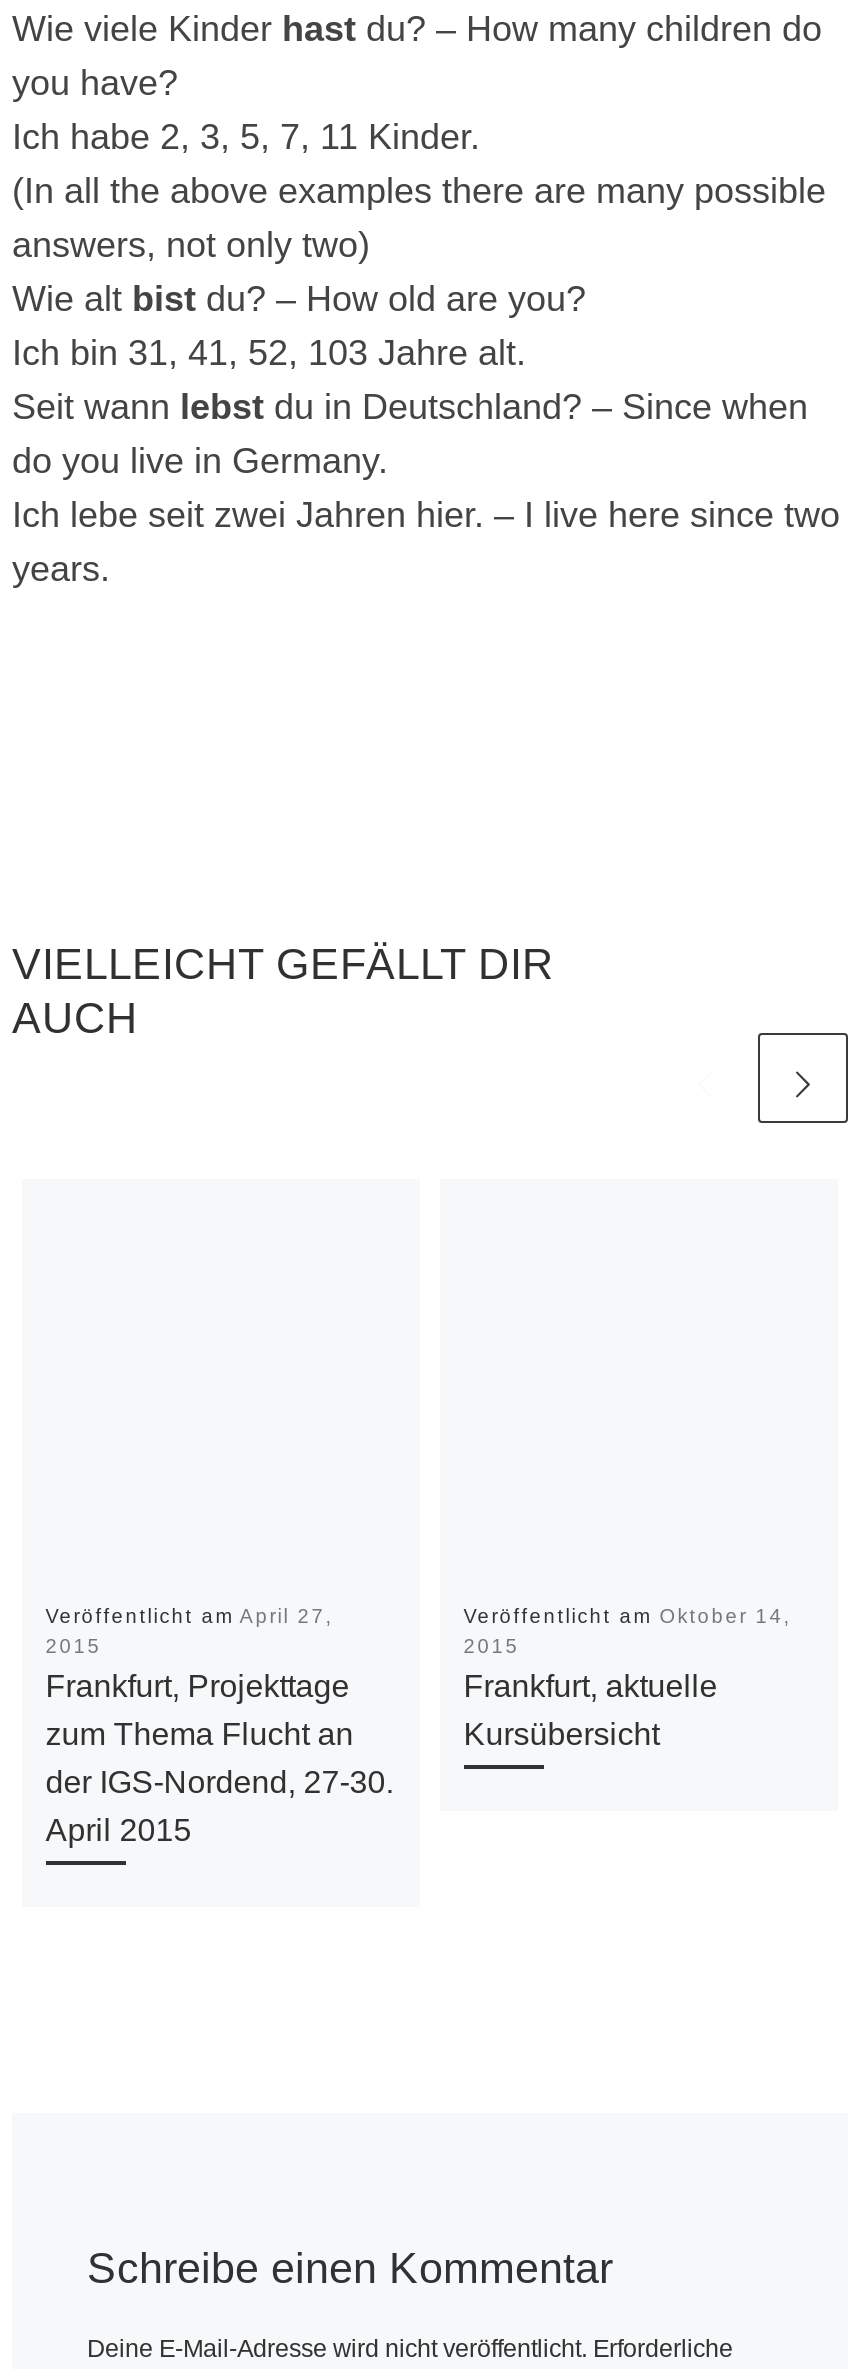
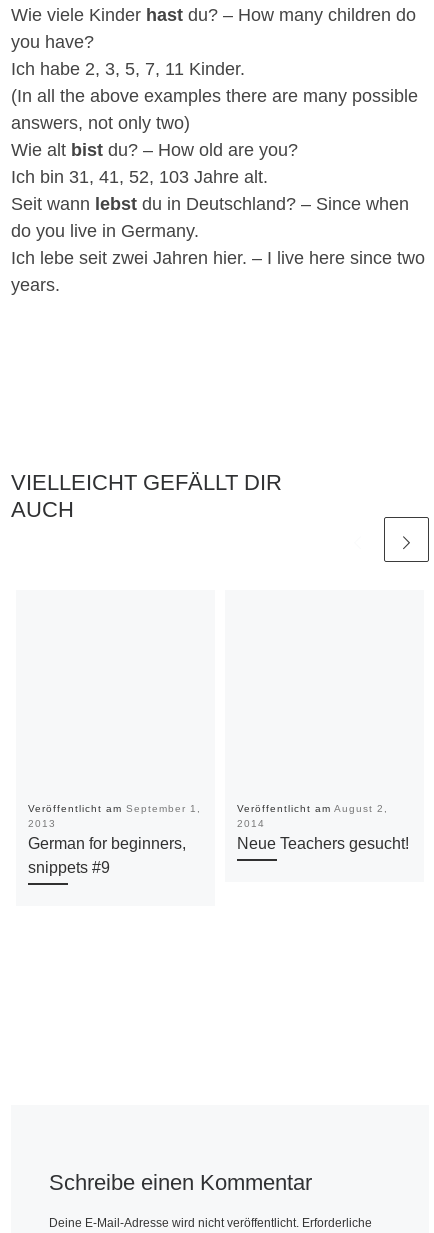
[45,1605,393,1847] Veröffentlicht am April 27, | 2015 | Frankfurt, Projekttage | zum Thema Flucht an | der IGS-Nordend, 27-30. | April 2015 -> [28,803,201,876] Veröffentlicht am September 1, | 2013 | German for beginners, | snippets #9
[463,1605,791,1751] Veröffentlicht am Oktober 14, | 2015 | Frankfurt, aktuelle | Kursübersicht -> [237,803,409,852] Veröffentlicht am August 2, | 2014 | Neue Teachers gesucht!

